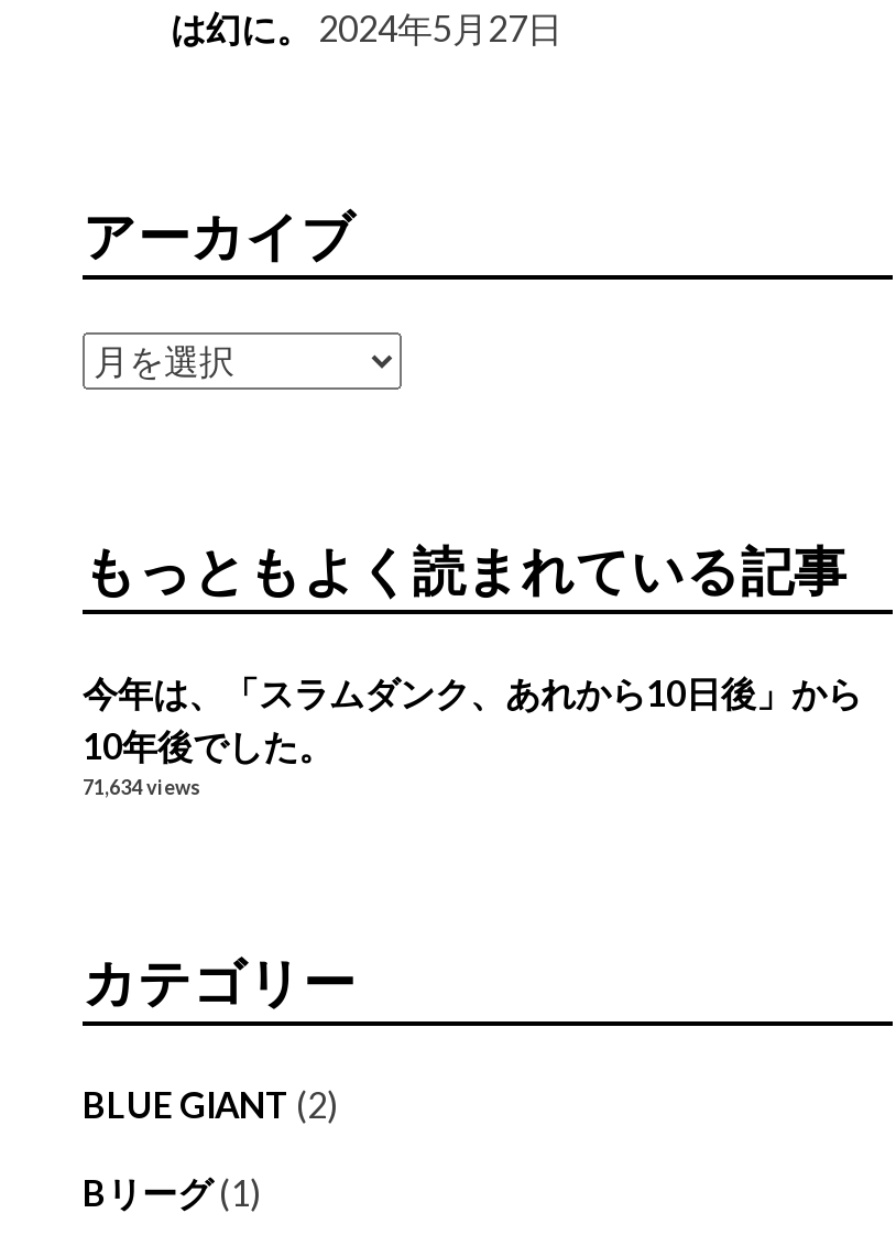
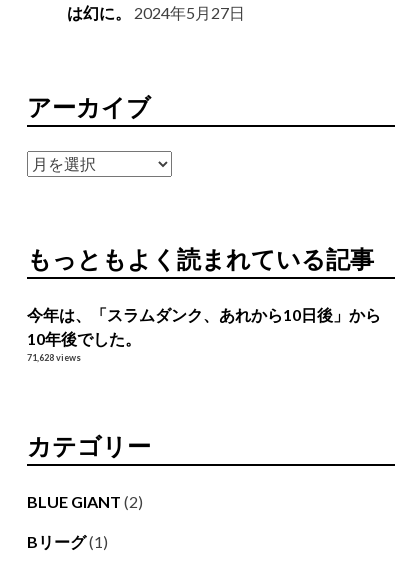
[83,776,201,800] 71,634 views -> [27,352,81,363] 71,628 views

